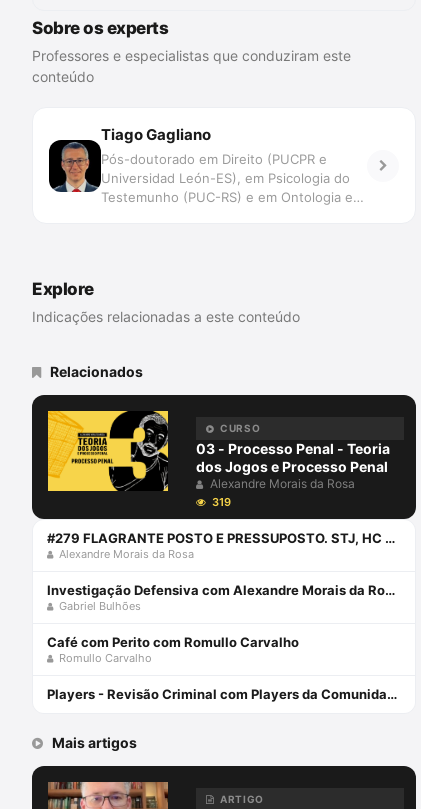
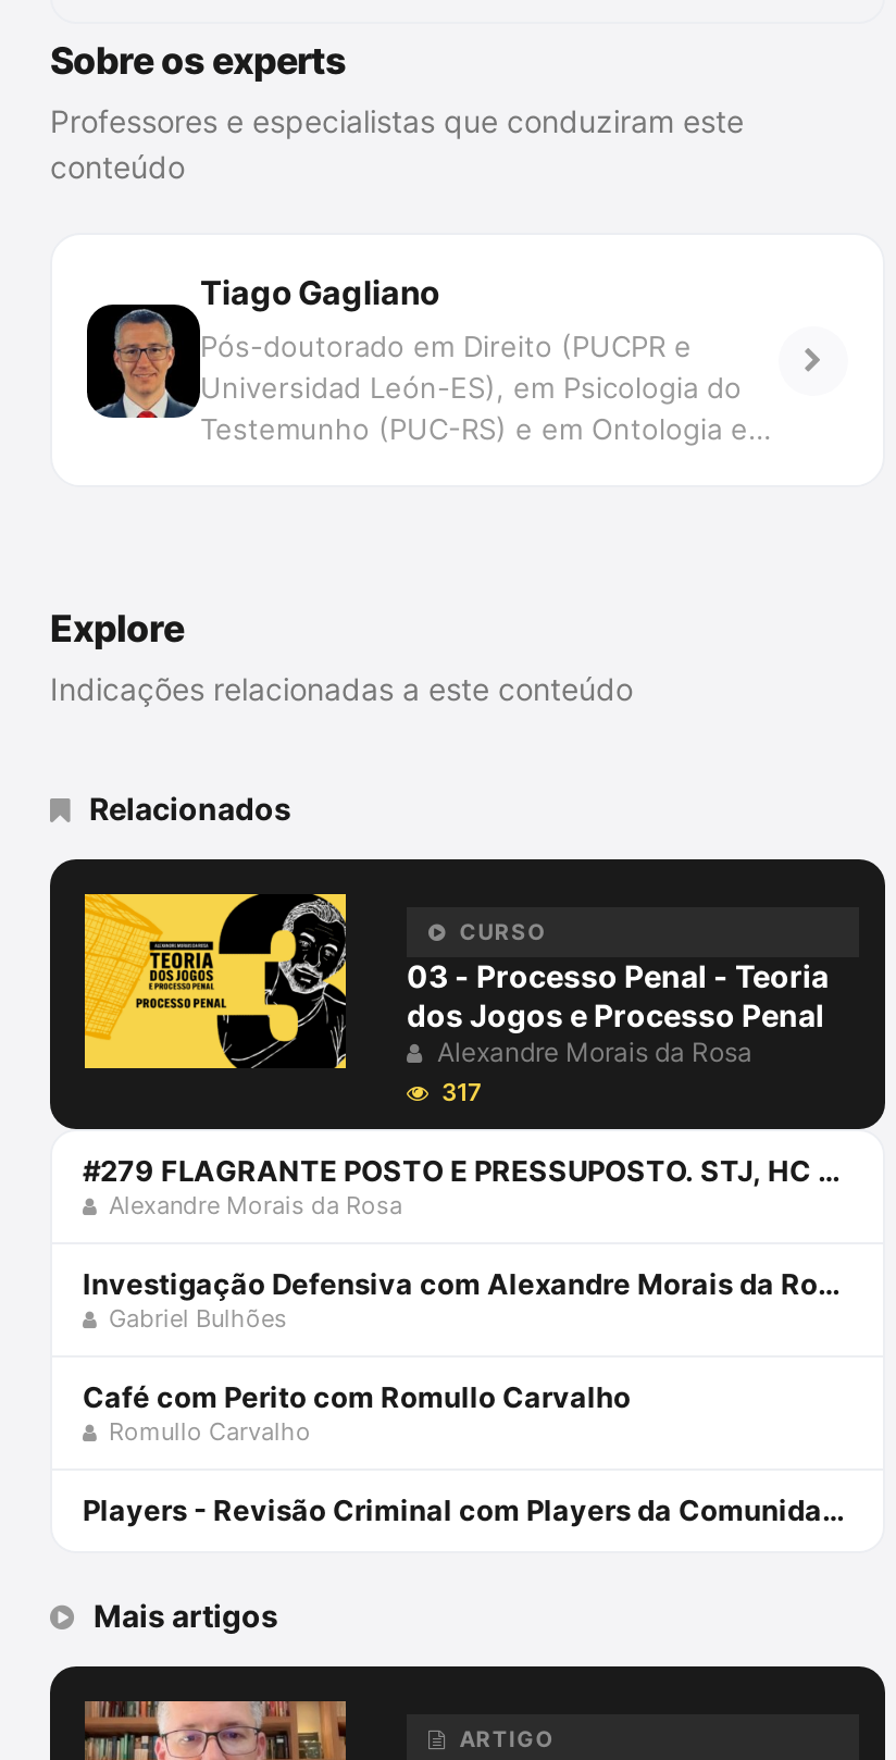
[209,495,231,509] 319 -> [435,1077,481,1108] 317

